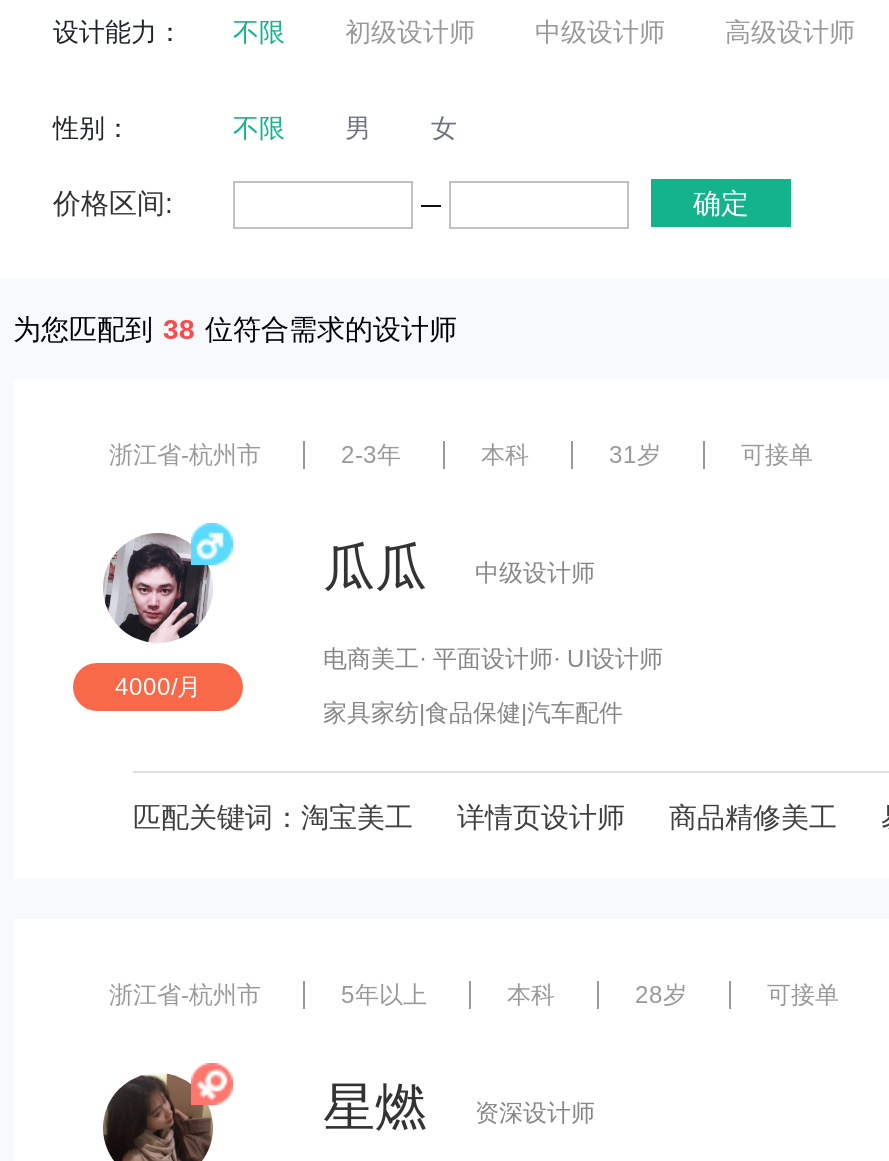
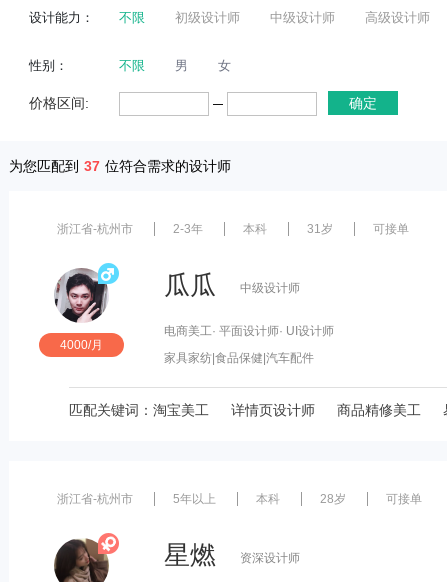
[13,313,457,345] 为您匹配到 38 位符合需求的设计师 -> [9,158,231,174] 为您匹配到 37 位符合需求的设计师

